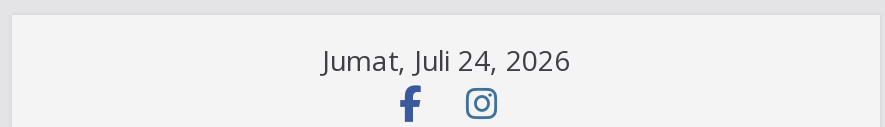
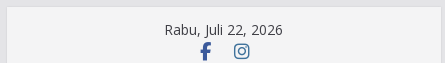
[322,41,570,79] Jumat, Juli 24, 2026 -> [164,20,283,39] Rabu, Juli 22, 2026

